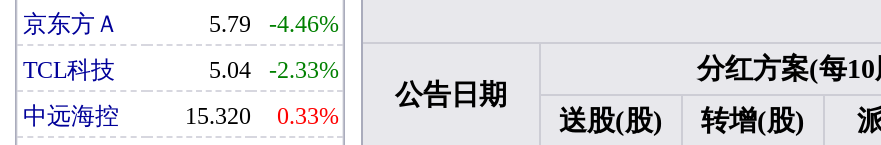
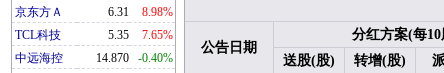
[209,10,251,38] 5.79 -> [108,5,129,19] 6.31
[269,10,339,38] -4.46% -> [142,5,173,19] 8.98%
[209,56,251,84] 5.04 -> [108,28,129,42] 5.35
[269,56,339,84] -2.33% -> [142,28,173,42] 7.65%
[185,102,251,130] 15.320 -> [96,51,129,65] 14.870
[277,102,339,130] 0.33% -> [138,51,173,65] -0.40%

